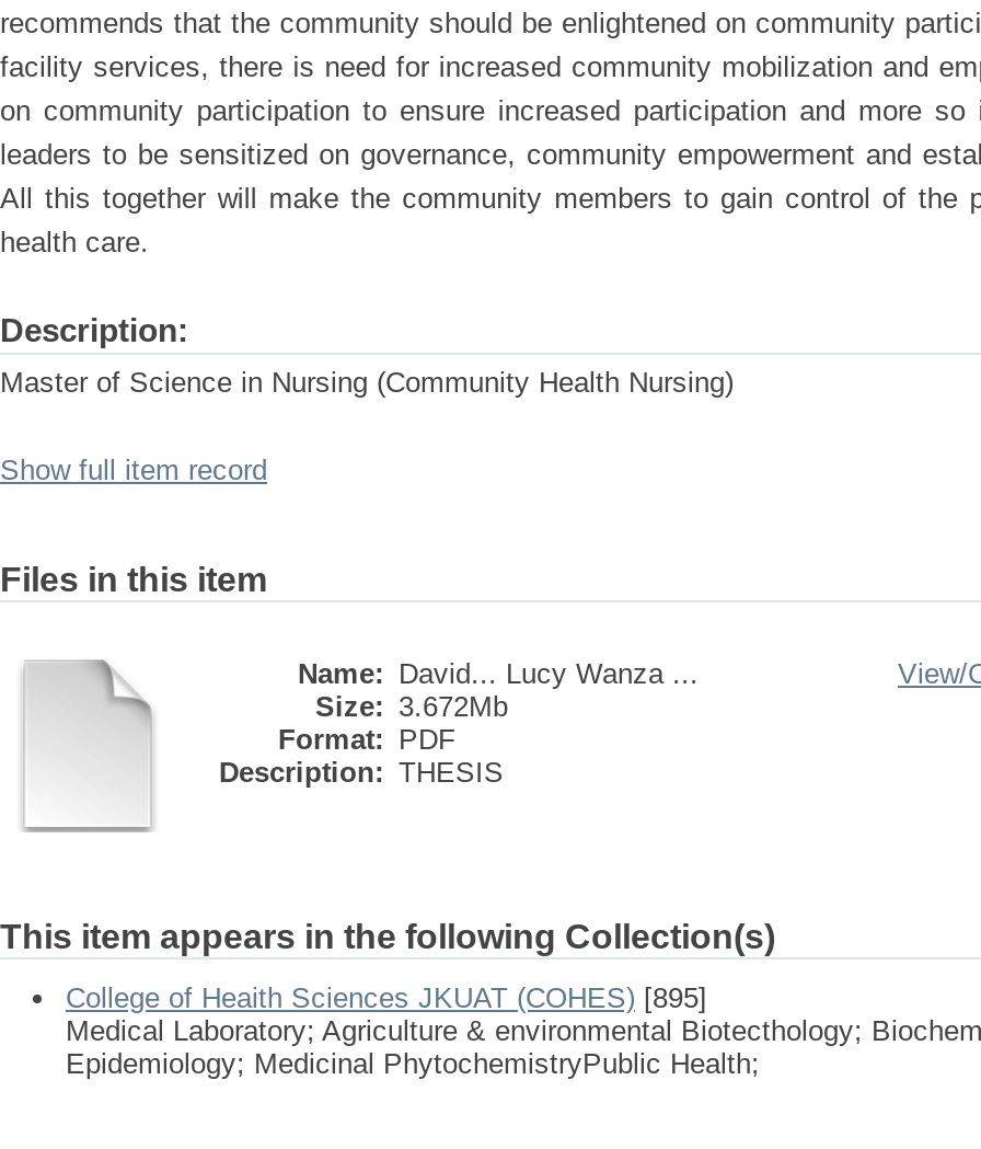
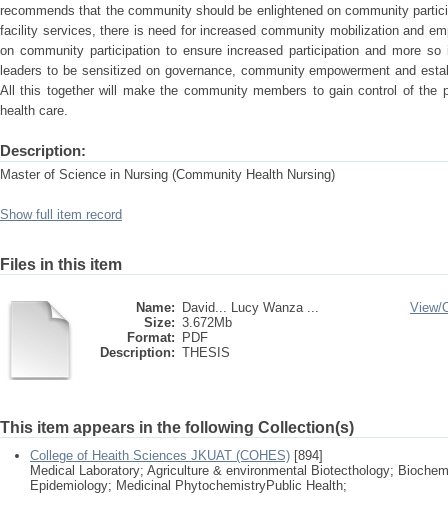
[66,981,707,1014] College of Heaith Sciences JKUAT (COHES) [895] -> [30,448,323,463] College of Heaith Sciences JKUAT (COHES) [894]

